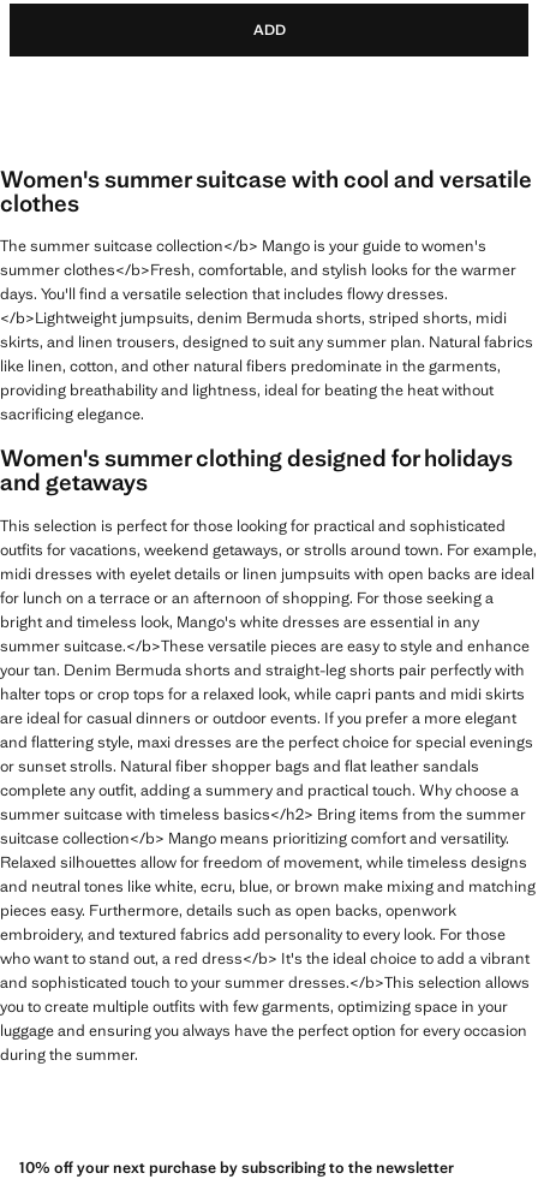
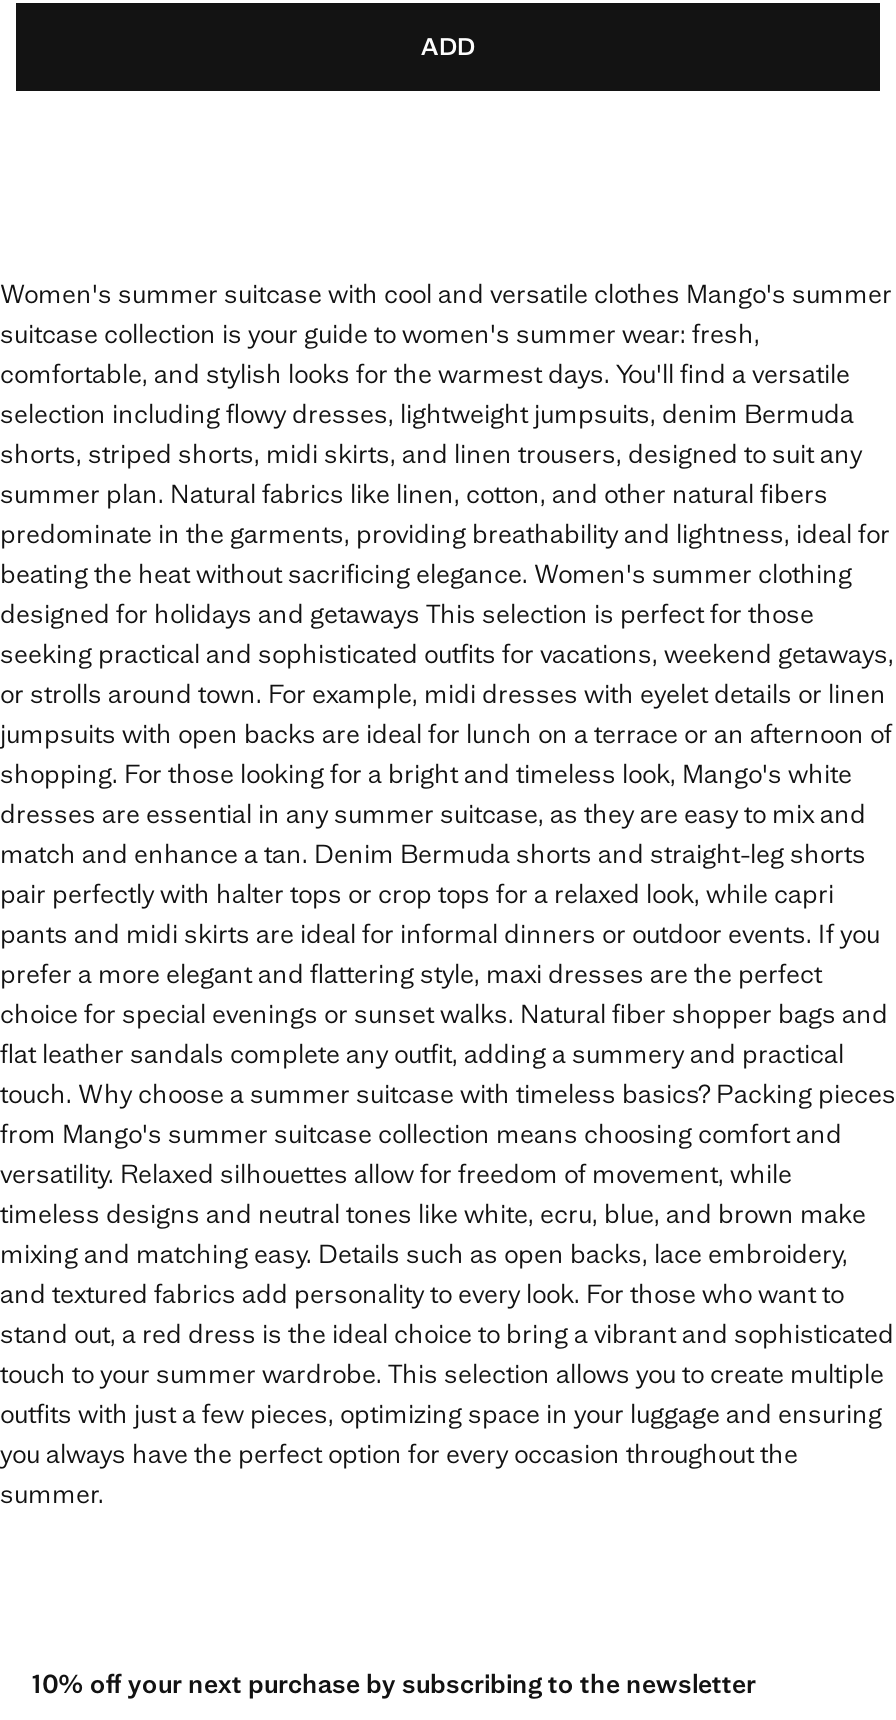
[0,163,537,1064] Women's summer suitcase with cool and versatile | clothes | The summer suitcase collection</b> Mango is your guide to women's | summer clothes</b>Fresh, comfortable, and stylish looks for the warmer | days. You'll find a versatile selection that includes flowy dresses. | </b>Lightweight jumpsuits, denim Bermuda shorts, striped shorts, midi | skirts, and linen trousers, designed to suit any summer plan. Natural fabrics | like linen, cotton, and other natural fibers predominate in the garments, | providing breathability and lightness, ideal for beating the heat without | sacrificing elegance. | Women's summer clothing designed for holidays | and getaways | This selection is perfect for those looking for practical and sophisticated | outfits for vacations, weekend getaways, or strolls around town. For example, | midi dresses with eyelet details or linen jumpsuits with open backs are ideal | for lunch on a terrace or an afternoon of shopping. For those seeking a | bright and timeless look, Mango's white dresses are essential in any | summer suitcase.</b>These versatile pieces are easy to style and enhance | your tan. Denim Bermuda shorts and straight-leg shorts pair perfectly with | halter tops or crop tops for a relaxed look, while capri pants and midi skirts | are ideal for casual dinners or outdoor events. If you prefer a more elegant | and flattering style, maxi dresses are the perfect choice for special evenings | or sunset strolls. Natural fiber shopper bags and flat leather sandals | complete any outfit, adding a summery and practical touch. Why choose a | summer suitcase with timeless basics</h2> Bring items from the summer | suitcase collection</b> Mango means prioritizing comfort and versatility. | Relaxed silhouettes allow for freedom of movement, while timeless designs | and neutral tones like white, ecru, blue, or brown make mixing and matching | pieces easy. Furthermore, details such as open backs, openwork | embroidery, and textured fabrics add personality to every look. For those | who want to stand out, a red dress</b> It's the ideal choice to add a vibrant | and sophisticated touch to your summer dresses.</b>This selection allows | you to create multiple outfits with few garments, optimizing space in your | luggage and ensuring you always have the perfect option for every occasion | during the summer. -> [0,277,896,1511] Women's summer suitcase with cool and versatile clothes Mango's summer | suitcase collection is your guide to women's summer wear: fresh, | comfortable, and stylish looks for the warmest days. You'll find a versatile | selection including flowy dresses, lightweight jumpsuits, denim Bermuda | shorts, striped shorts, midi skirts, and linen trousers, designed to suit any | summer plan. Natural fabrics like linen, cotton, and other natural fibers | predominate in the garments, providing breathability and lightness, ideal for | beating the heat without sacrificing elegance. Women's summer clothing | designed for holidays and getaways This selection is perfect for those | seeking practical and sophisticated outfits for vacations, weekend getaways, | or strolls around town. For example, midi dresses with eyelet details or linen | jumpsuits with open backs are ideal for lunch on a terrace or an afternoon of | shopping. For those looking for a bright and timeless look, Mango's white | dresses are essential in any summer suitcase, as they are easy to mix and | match and enhance a tan. Denim Bermuda shorts and straight-leg shorts | pair perfectly with halter tops or crop tops for a relaxed look, while capri | pants and midi skirts are ideal for informal dinners or outdoor events. If you | prefer a more elegant and flattering style, maxi dresses are the perfect | choice for special evenings or sunset walks. Natural fiber shopper bags and | flat leather sandals complete any outfit, adding a summery and practical | touch. Why choose a summer suitcase with timeless basics? Packing pieces | from Mango's summer suitcase collection means choosing comfort and | versatility. Relaxed silhouettes allow for freedom of movement, while | timeless designs and neutral tones like white, ecru, blue, and brown make | mixing and matching easy. Details such as open backs, lace embroidery, | and textured fabrics add personality to every look. For those who want to | stand out, a red dress is the ideal choice to bring a vibrant and sophisticated | touch to your summer wardrobe. This selection allows you to create multiple | outfits with just a few pieces, optimizing space in your luggage and ensuring | you always have the perfect option for every occasion throughout the | summer.

